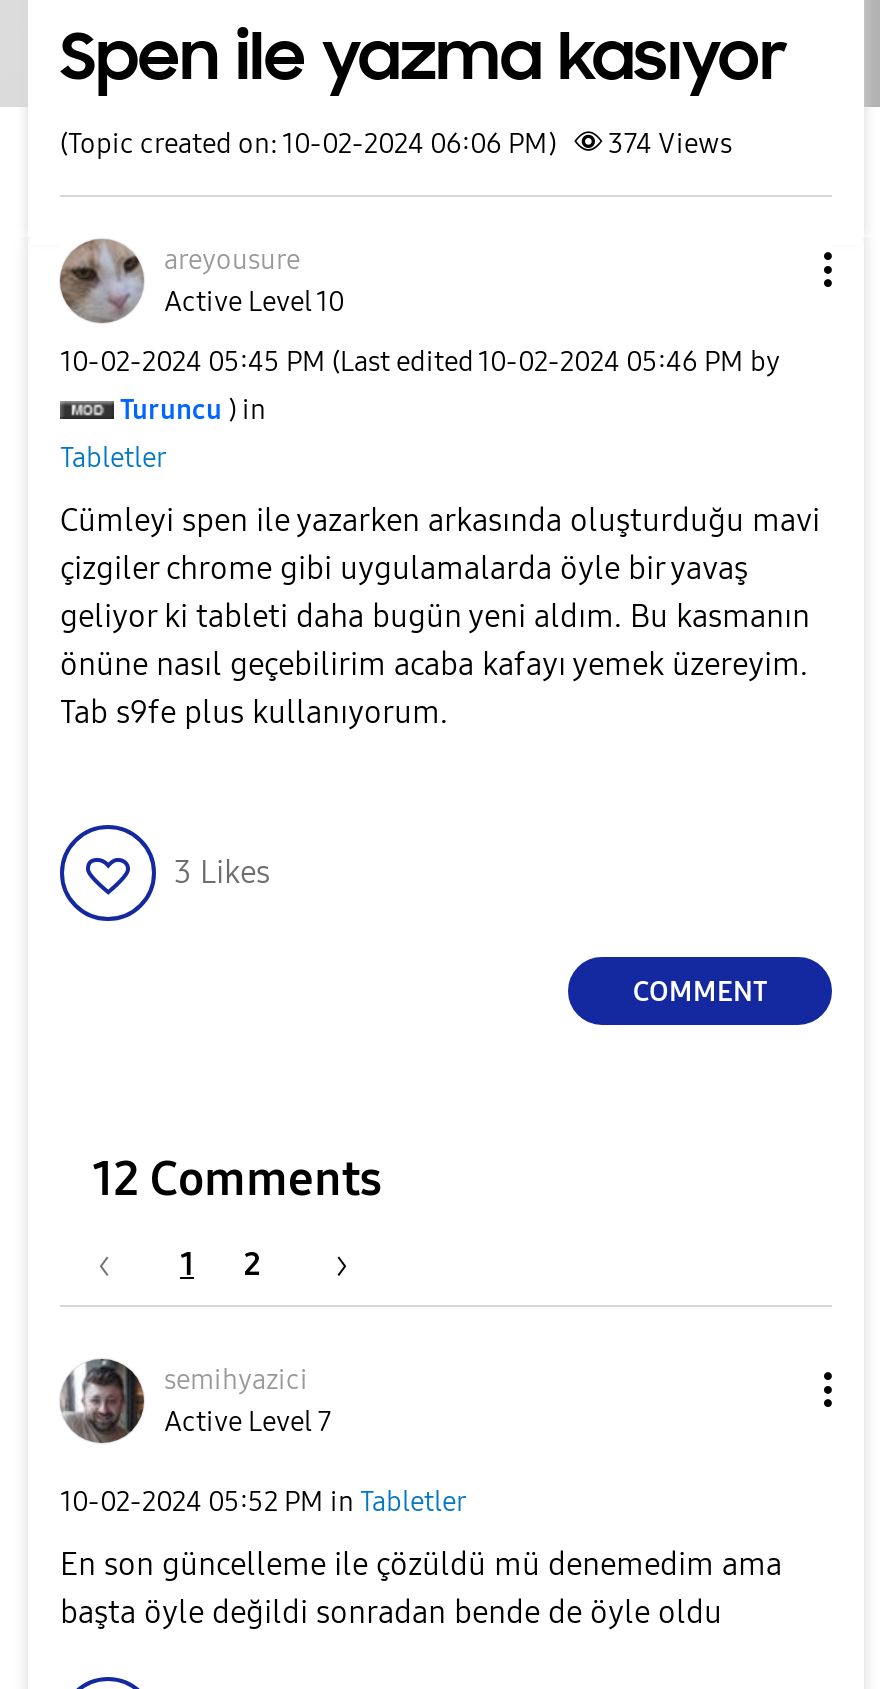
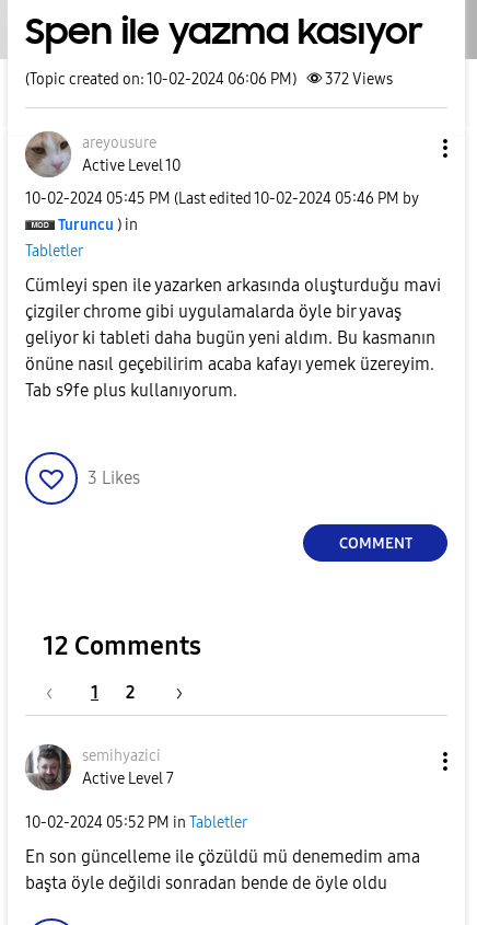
[60,127,732,161] (Topic created on: 10-02-2024 06:06 PM) 374 Views -> [25,70,393,89] (Topic created on: 10-02-2024 06:06 PM) 372 Views

